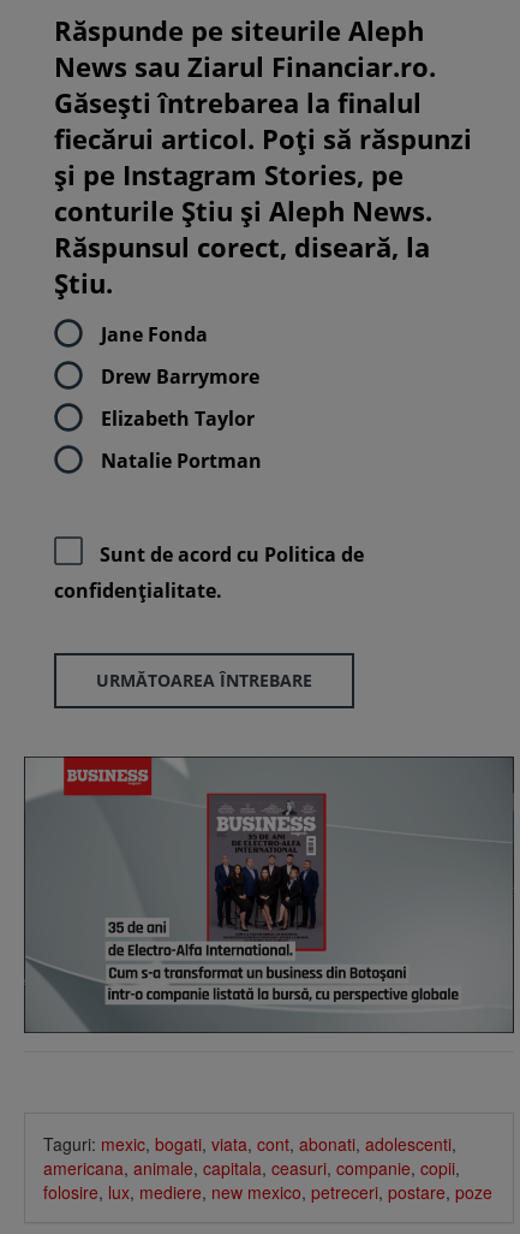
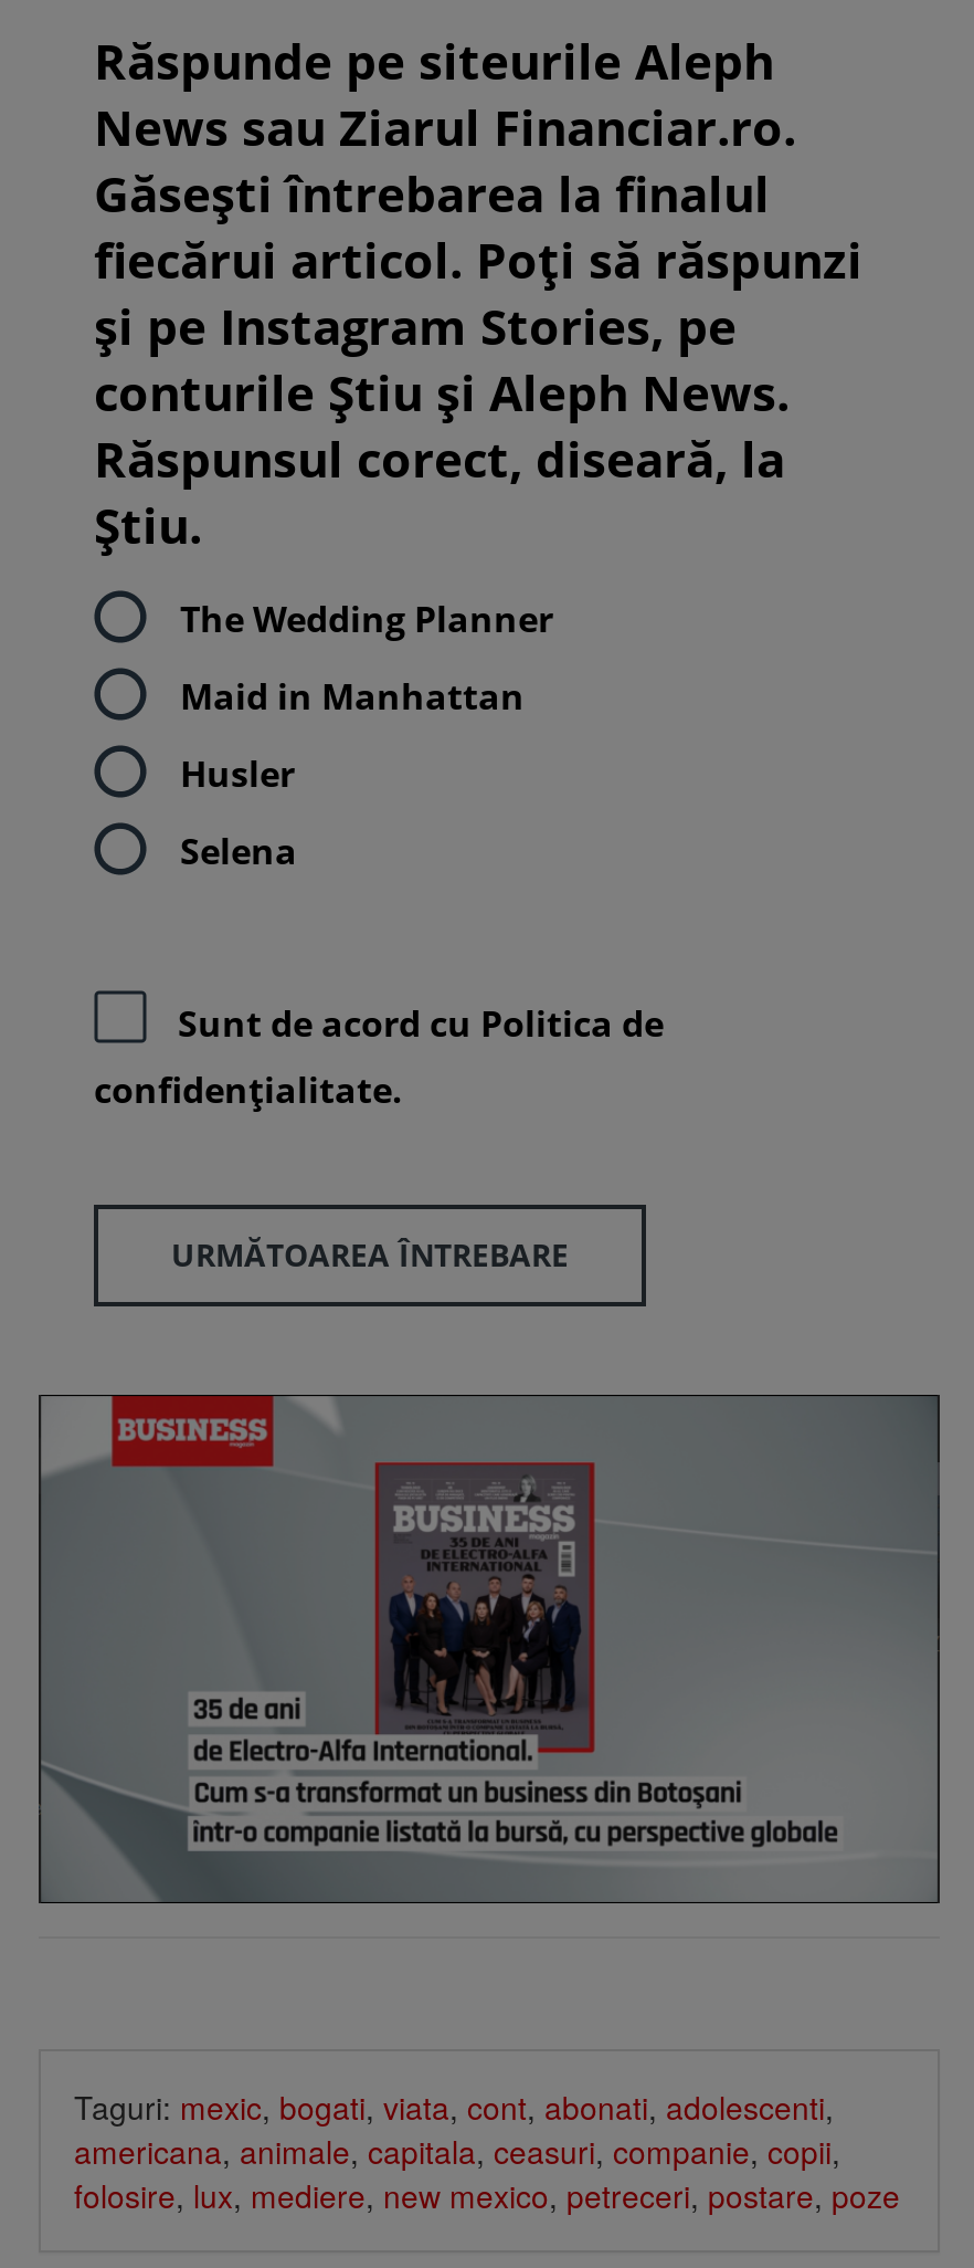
[101,321,208,347] Jane Fonda -> [180,594,553,643] The Wedding Planner
[101,363,259,389] Drew Barrymore -> [180,672,525,720] Maid in Manhattan
[101,405,255,432] Elizabeth Taylor -> [180,749,295,798] Husler
[101,447,262,474] Natalie Portman -> [180,826,297,875] Selena

